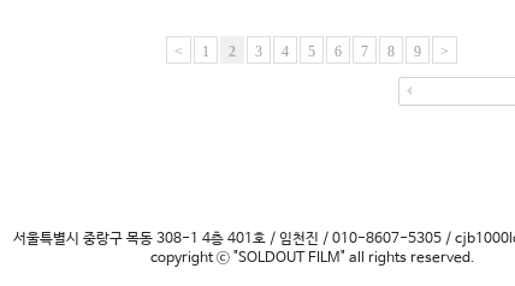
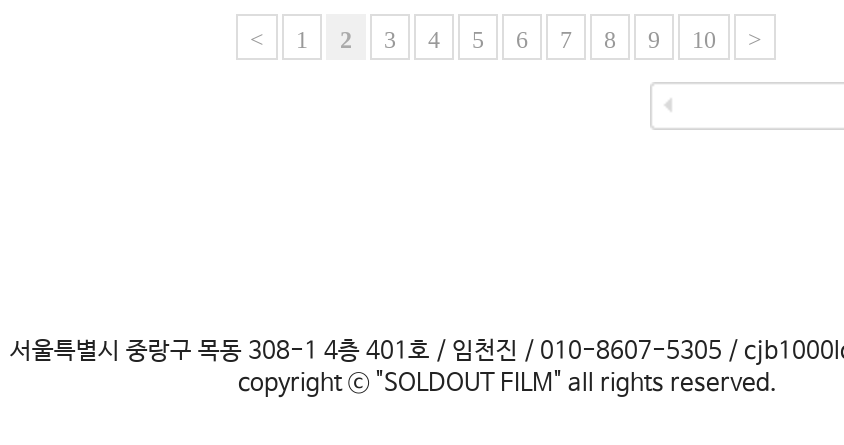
none -> [692,26,716,54] 10

